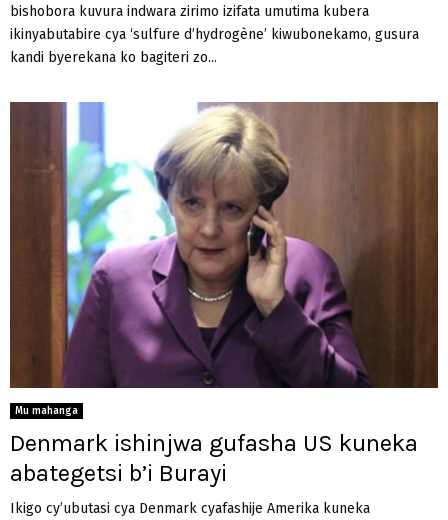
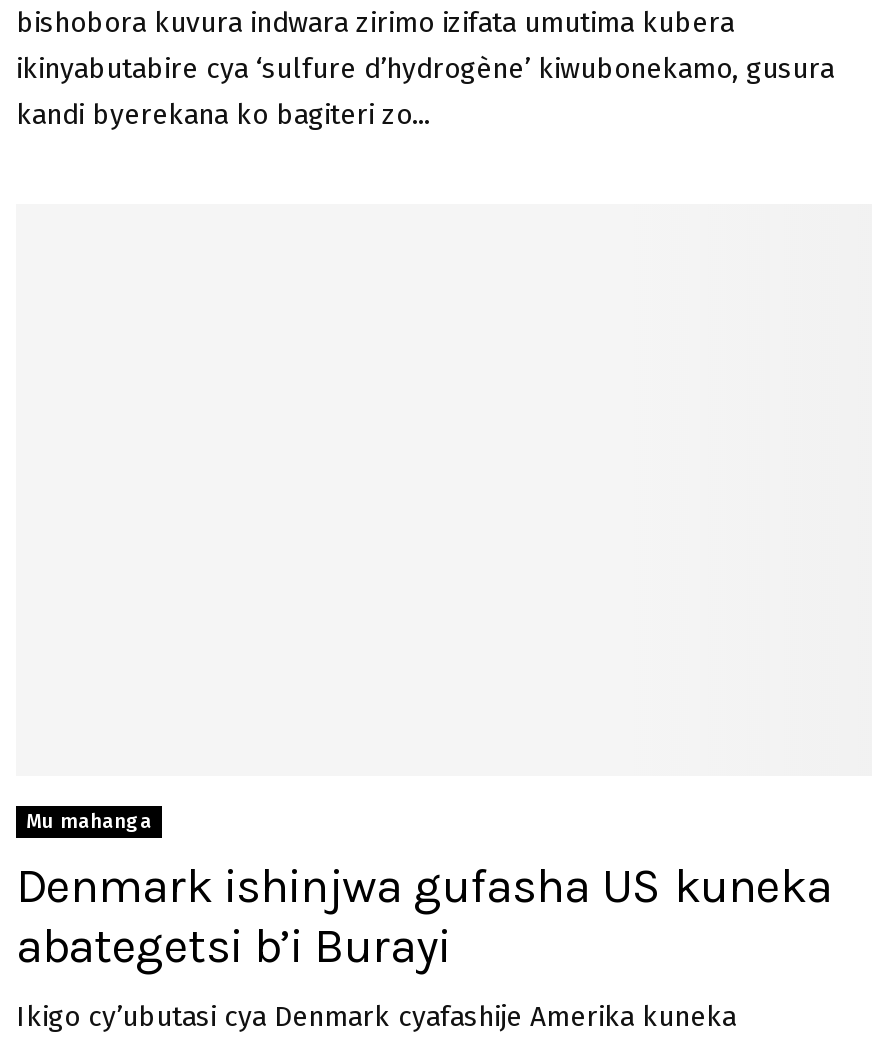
[9,101,439,389] [image] -> none

